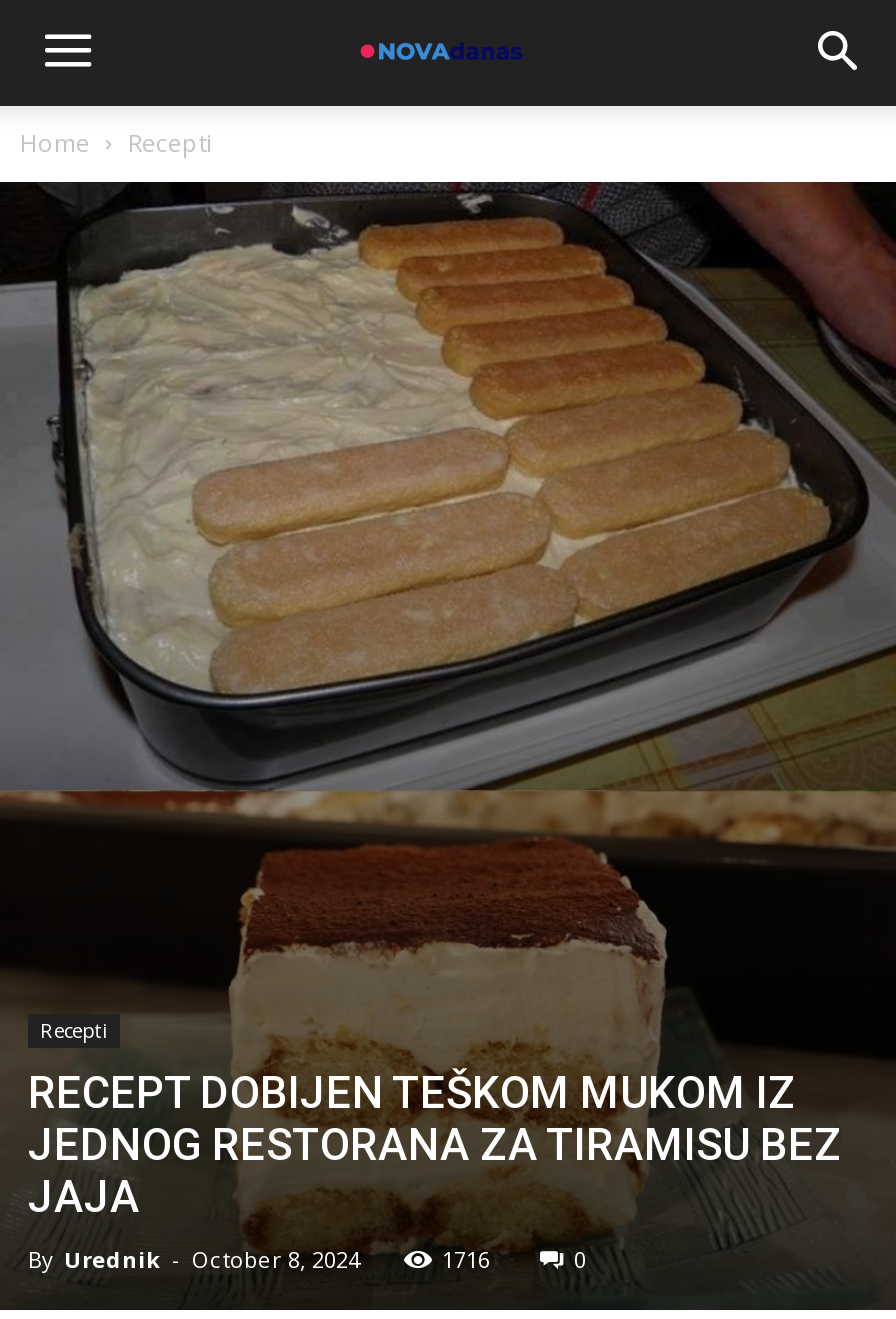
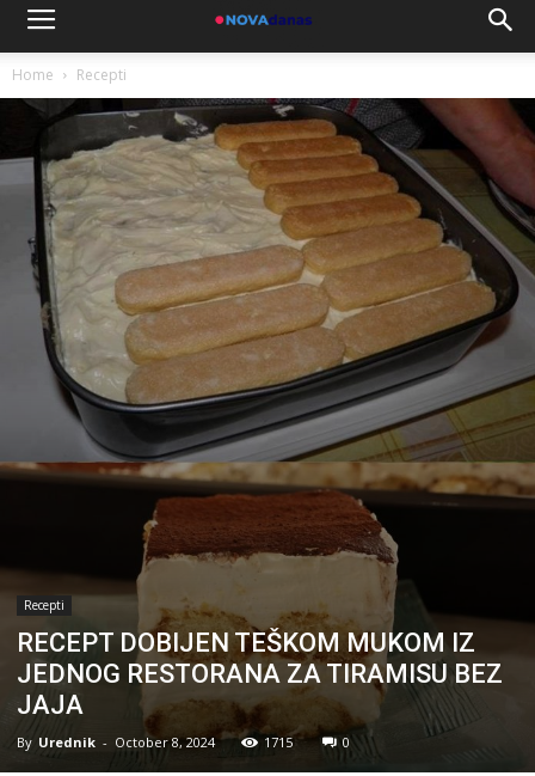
[442,1243,490,1273] 1716 -> [264,733,293,751] 1715

